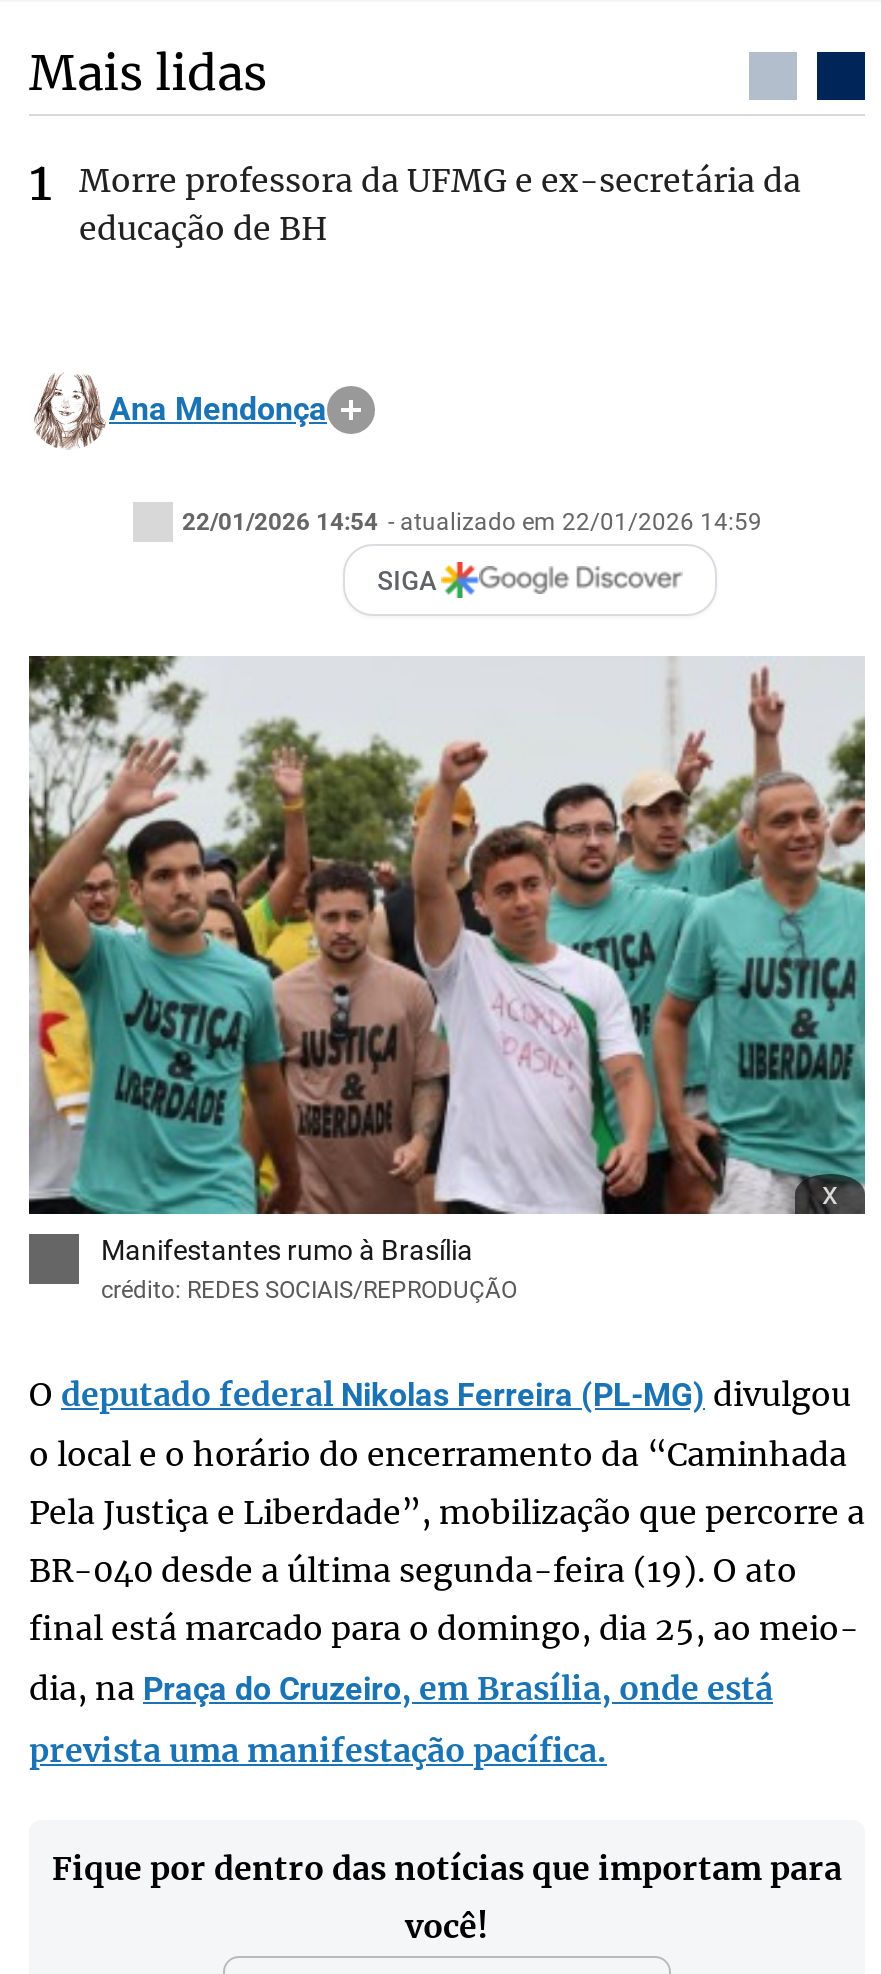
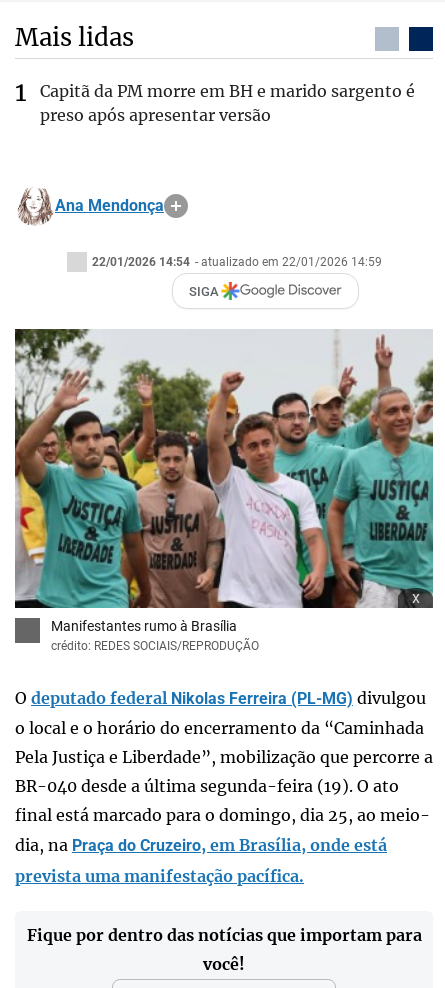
[79,160,801,248] Morre professora da UFMG e ex-secretária da | educação de BH -> [40,81,415,125] Capitã da PM morre em BH e marido sargento é | preso após apresentar versão

